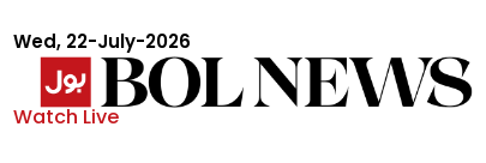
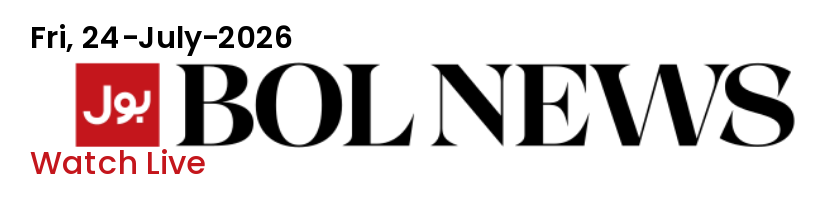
[13,29,191,54] Wed, 22-July-2026 -> [30,16,294,58] Fri, 24-July-2026

